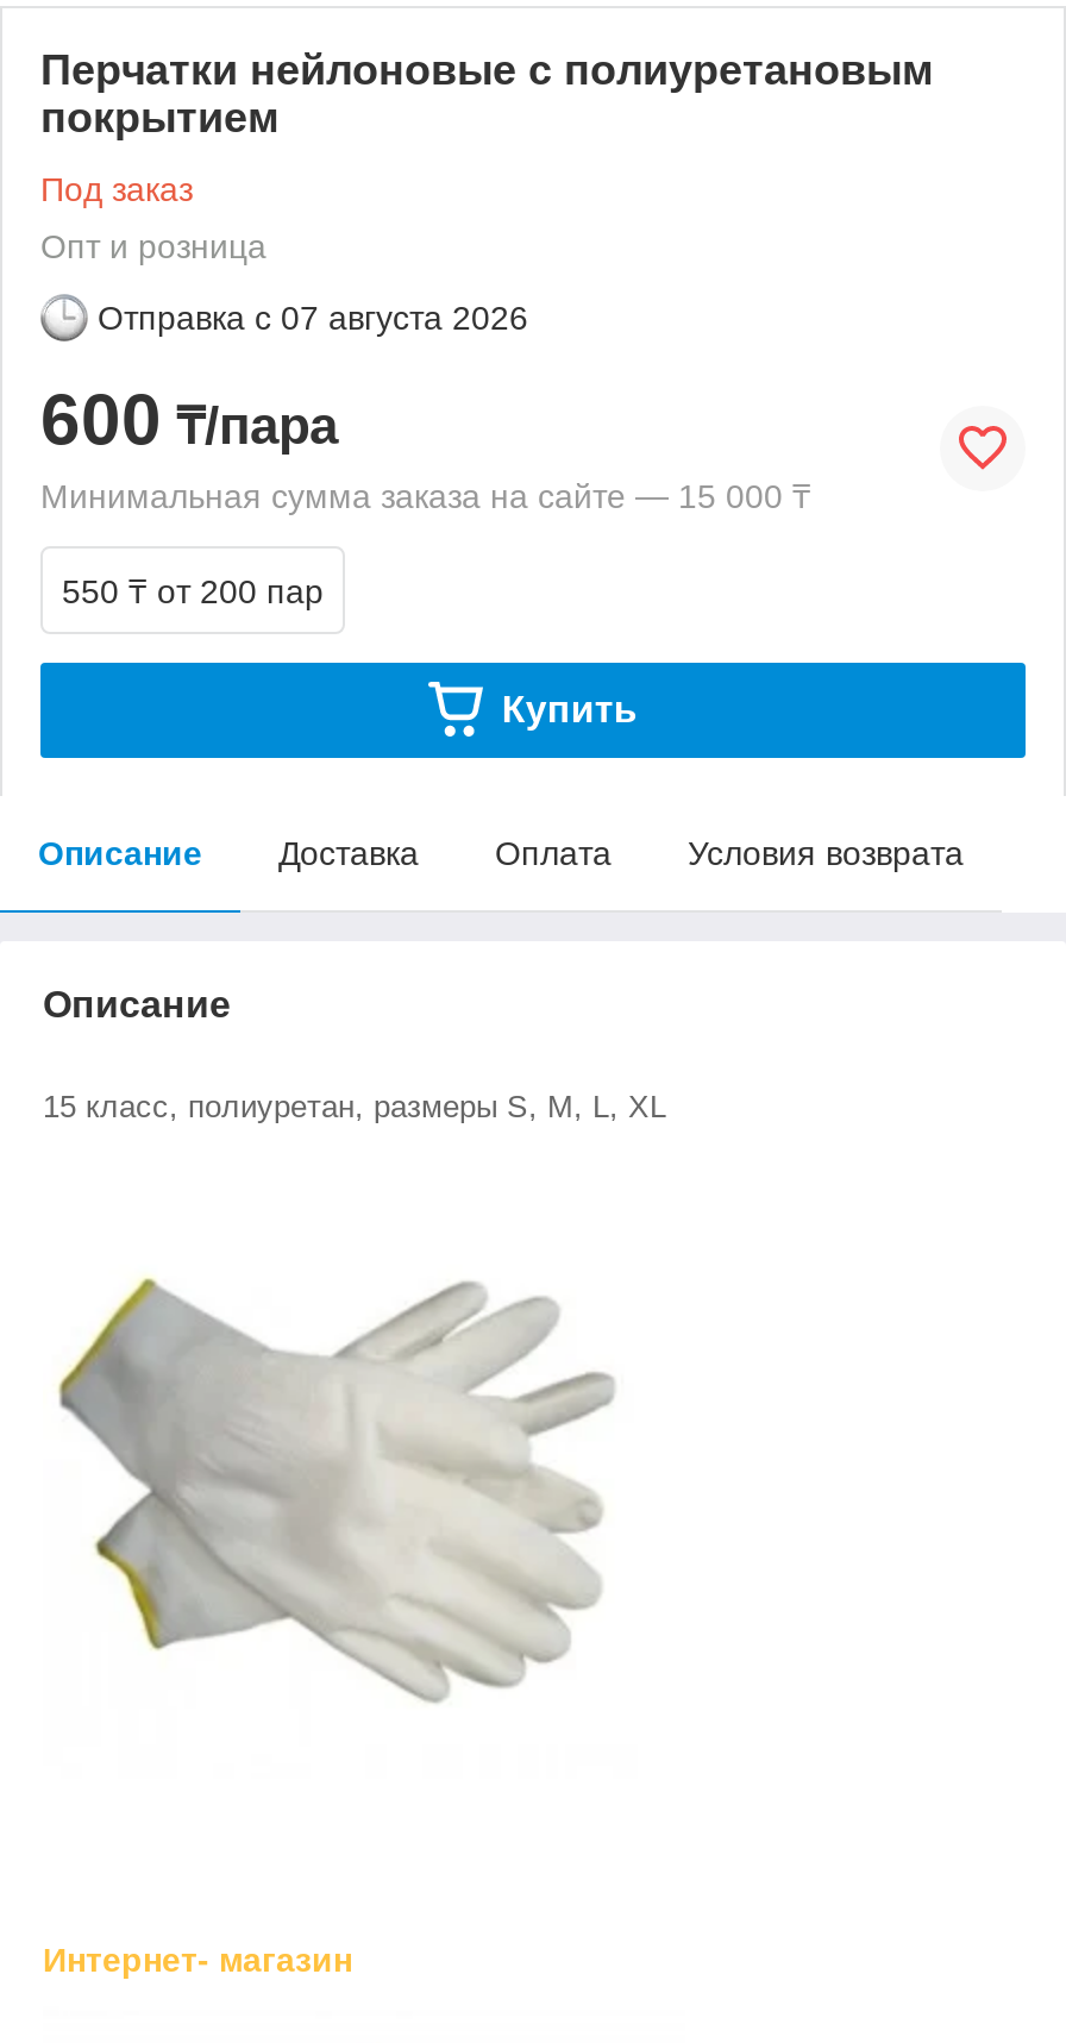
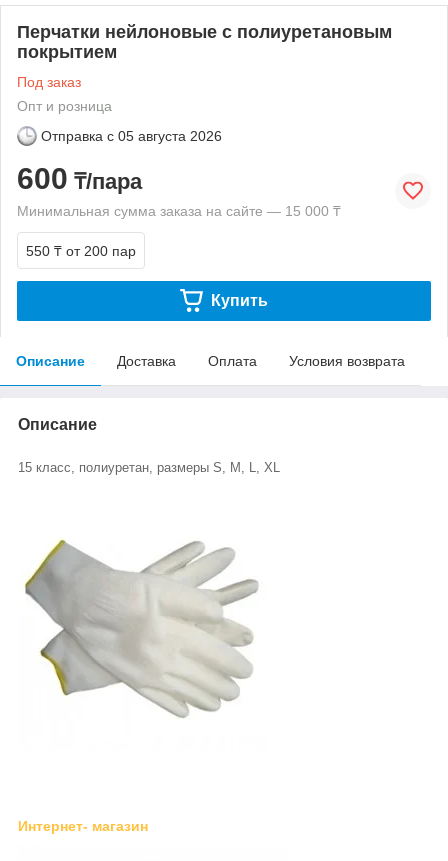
[98,298,528,336] Отправка с 07 августа 2026 -> [41,128,222,144] Отправка с 05 августа 2026

